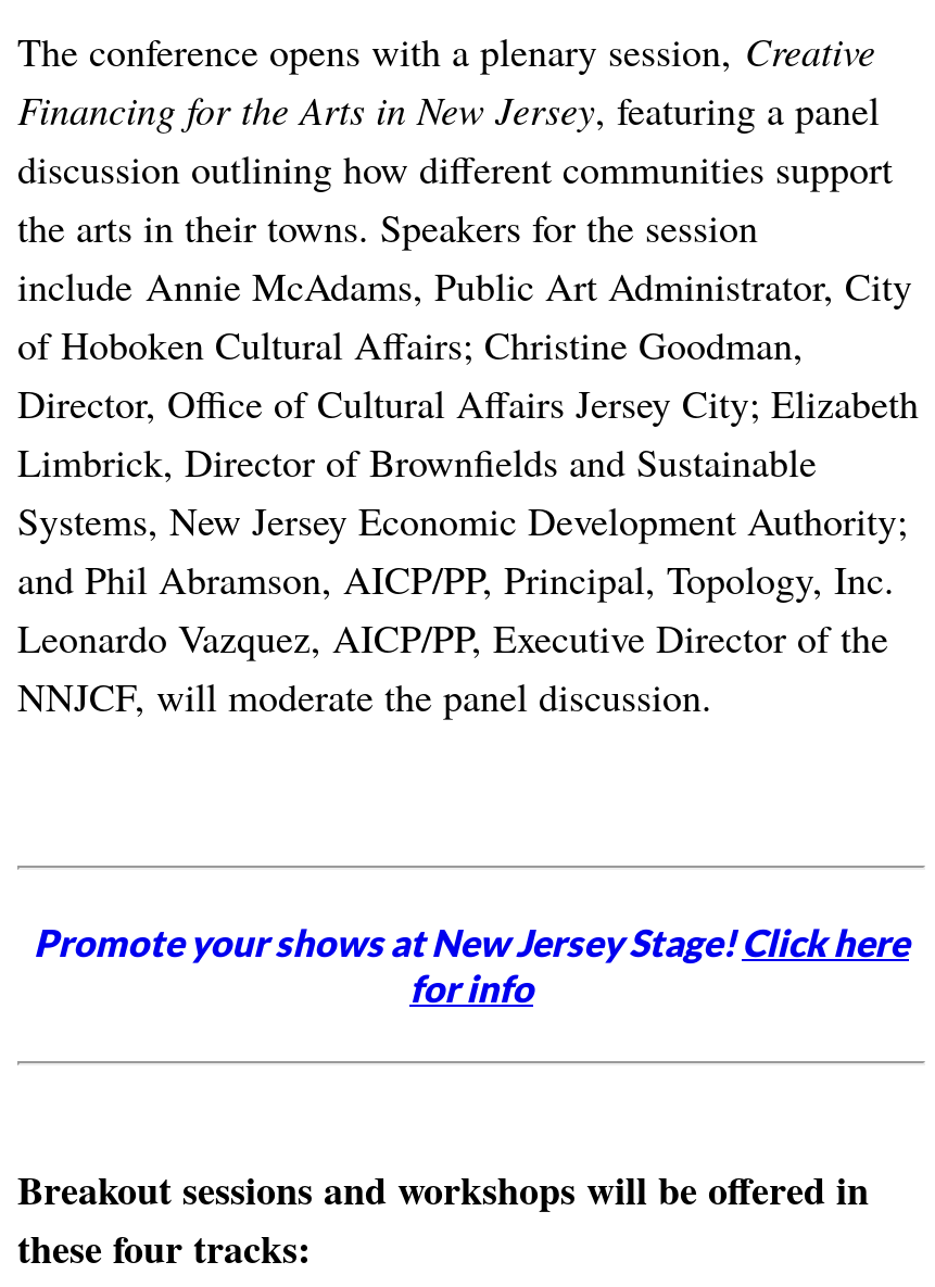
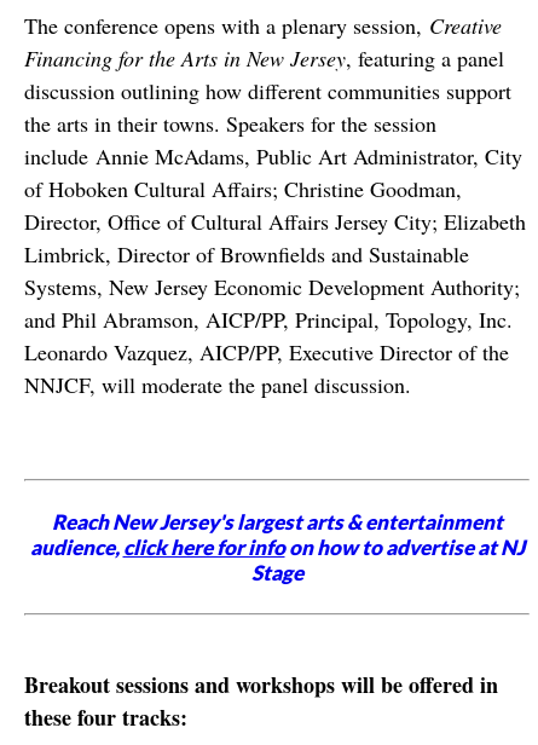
[34,920,909,1011] Promote your shows at New Jersey Stage!Click here | for info -> [30,509,524,585] Reach New Jersey's largest arts & entertainment | audience, click here for infoon how to advertise at NJ | Stage

